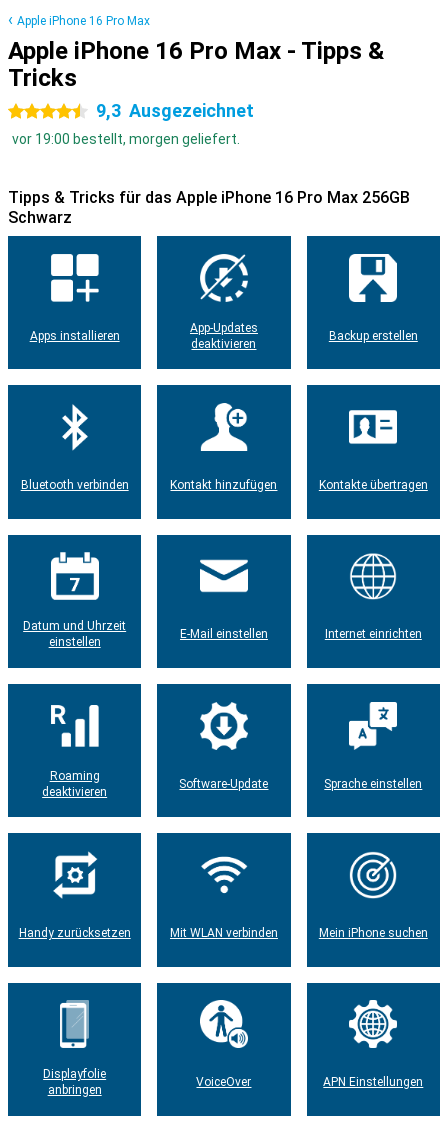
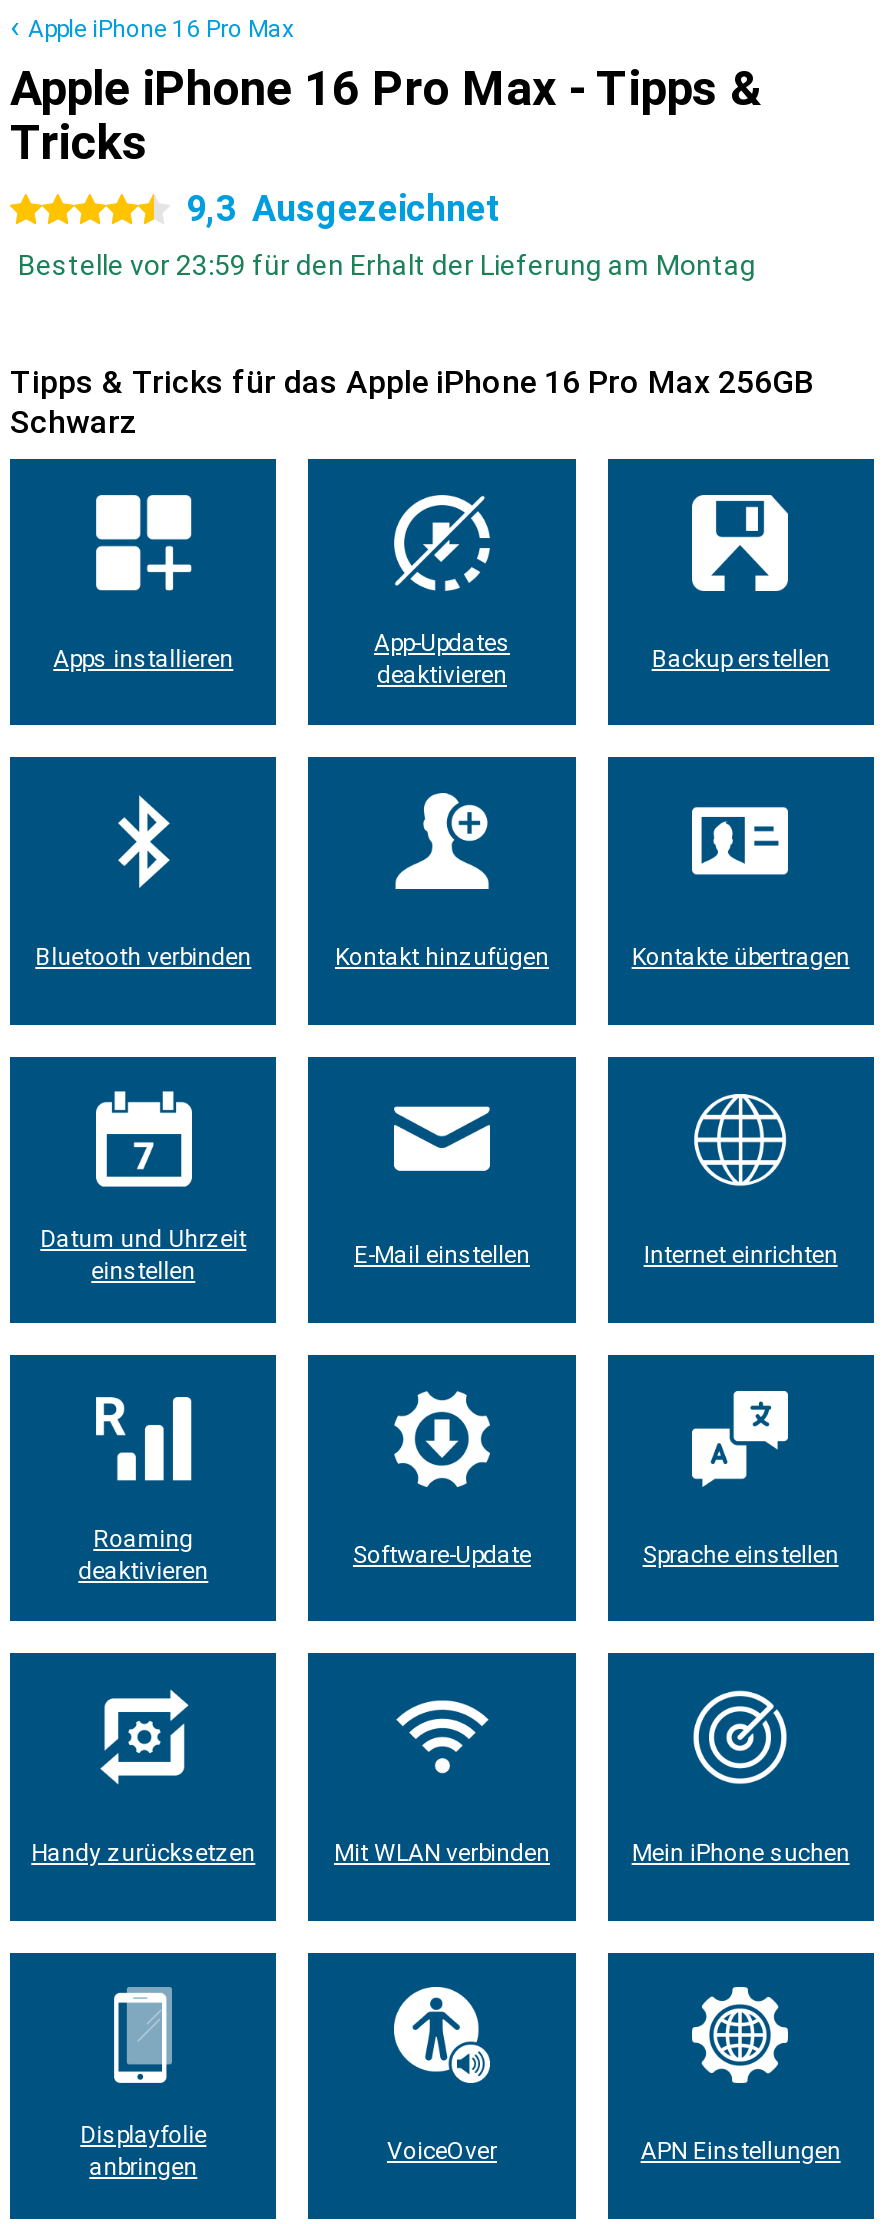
[12,131,240,147] vor 19:00 bestellt, morgen geliefert. -> [18,249,756,281] Bestelle vor 23:59 für den Erhalt der Lieferung am Montag

